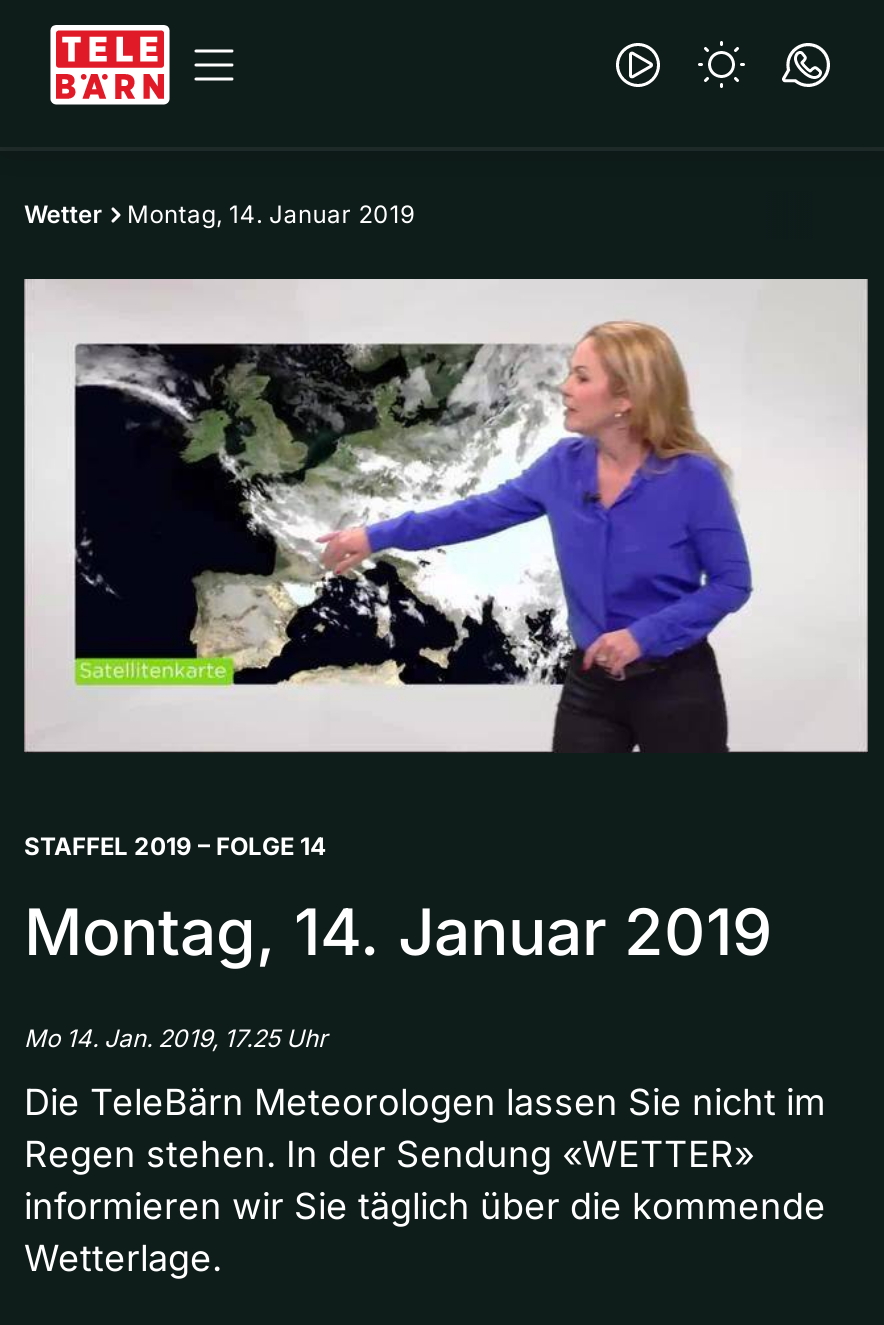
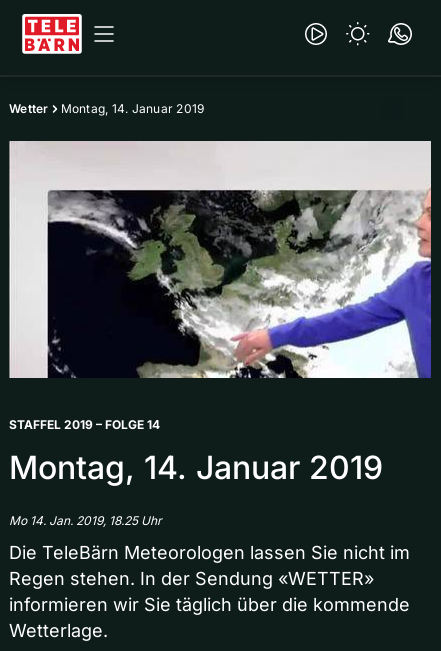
[56,319,870,755] [image] -> [34,162,432,379] [image]
[24,1024,328,1054] Mo 14. Jan. 2019, 17.25 Uhr -> [9,513,162,528] Mo 14. Jan. 2019, 18.25 Uhr

